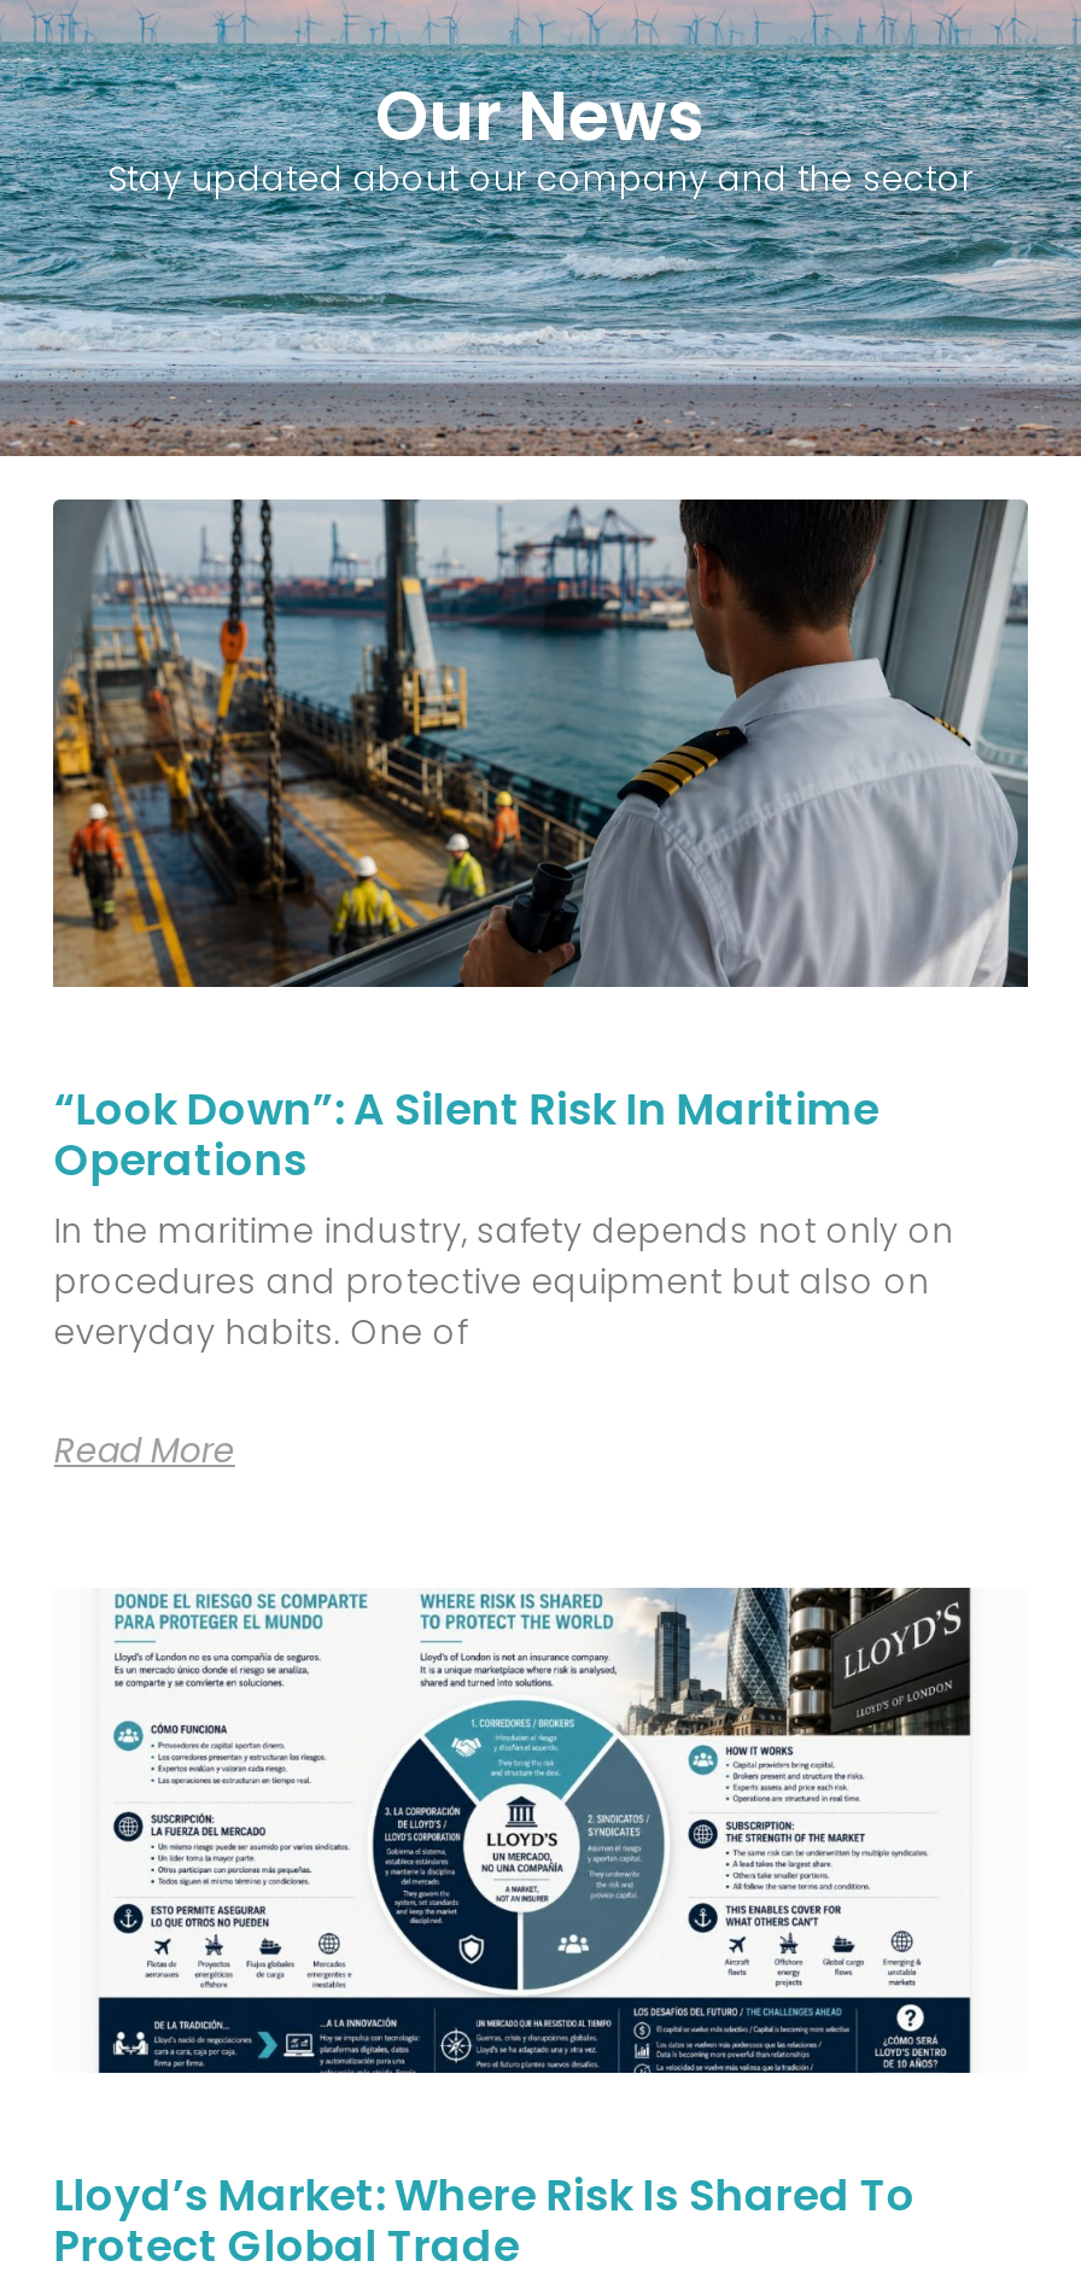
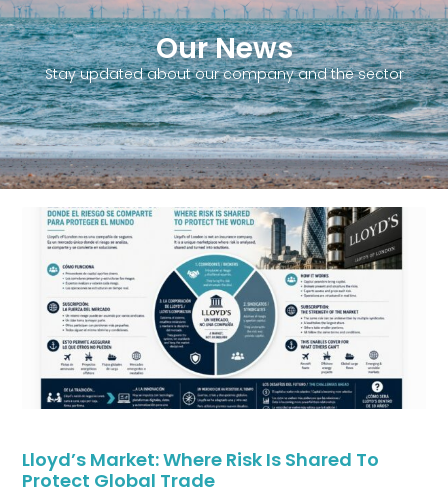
[51,497,1030,1473] [image] | “Look Down”: A Silent Risk In Maritime | Operations | In the maritime industry, safety depends not only on | procedures and protective equipment but also on | everyday habits. One of | Read More -> none
moved [99,1894,970,2075] -> [42,338,401,410]: [image]

